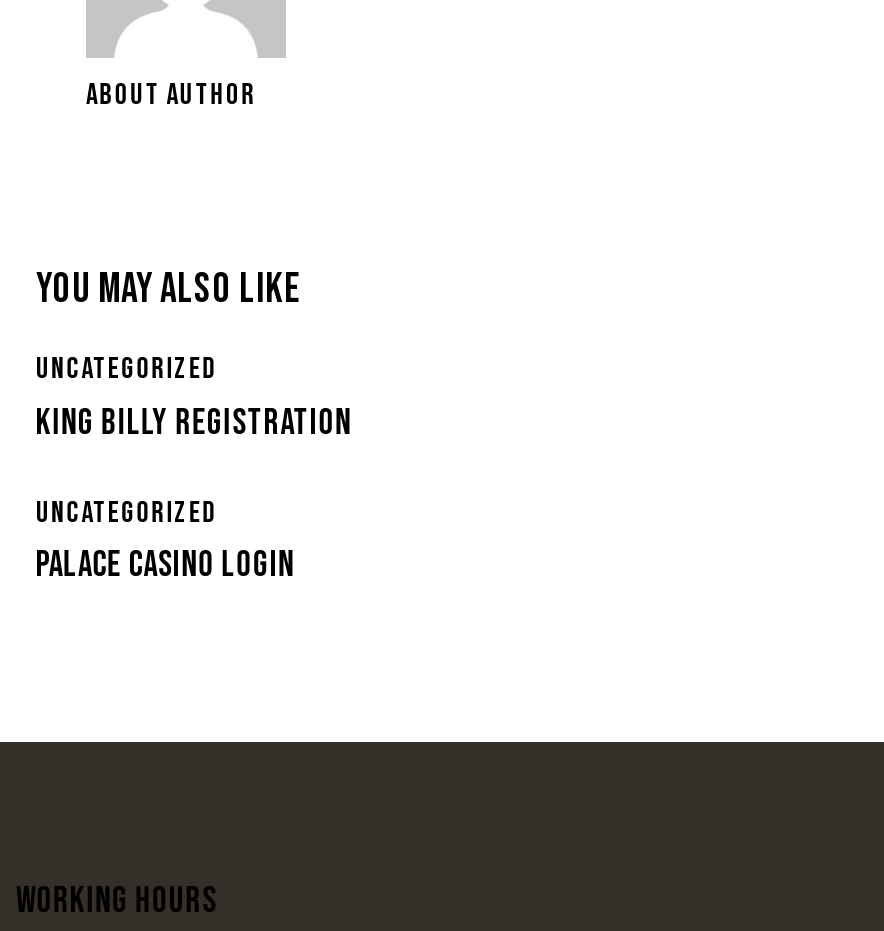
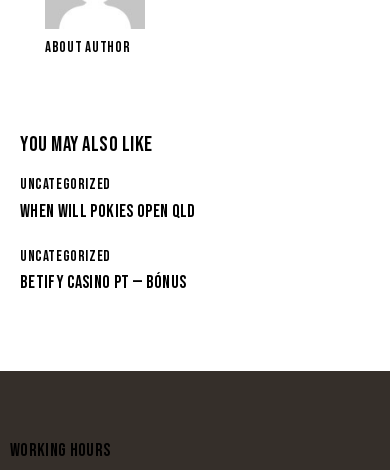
[36,401,352,443] KING BILLY REGISTRATION -> [20,200,196,221] WHEN WILL POKIES OPEN QLD
[36,544,295,586] PALACE CASINO LOGIN -> [20,272,186,293] BETIFY CASINO PT — BÓNUS

